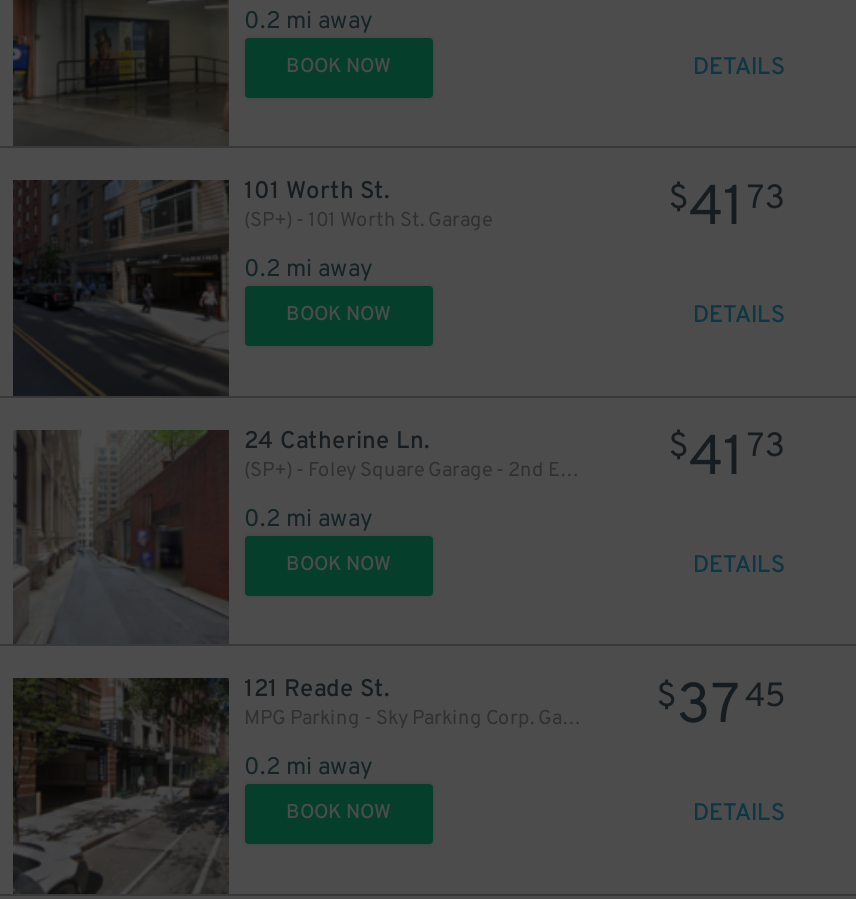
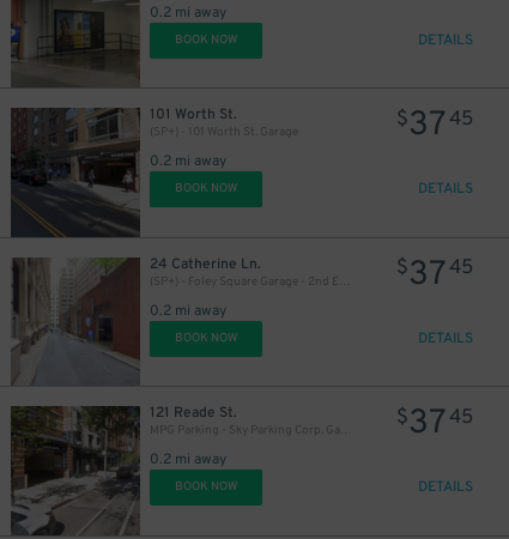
[669,175,785,247] $41 73 -> [396,105,473,148] $37 45
[669,424,785,496] $41 73 -> [396,254,473,297] $37 45

